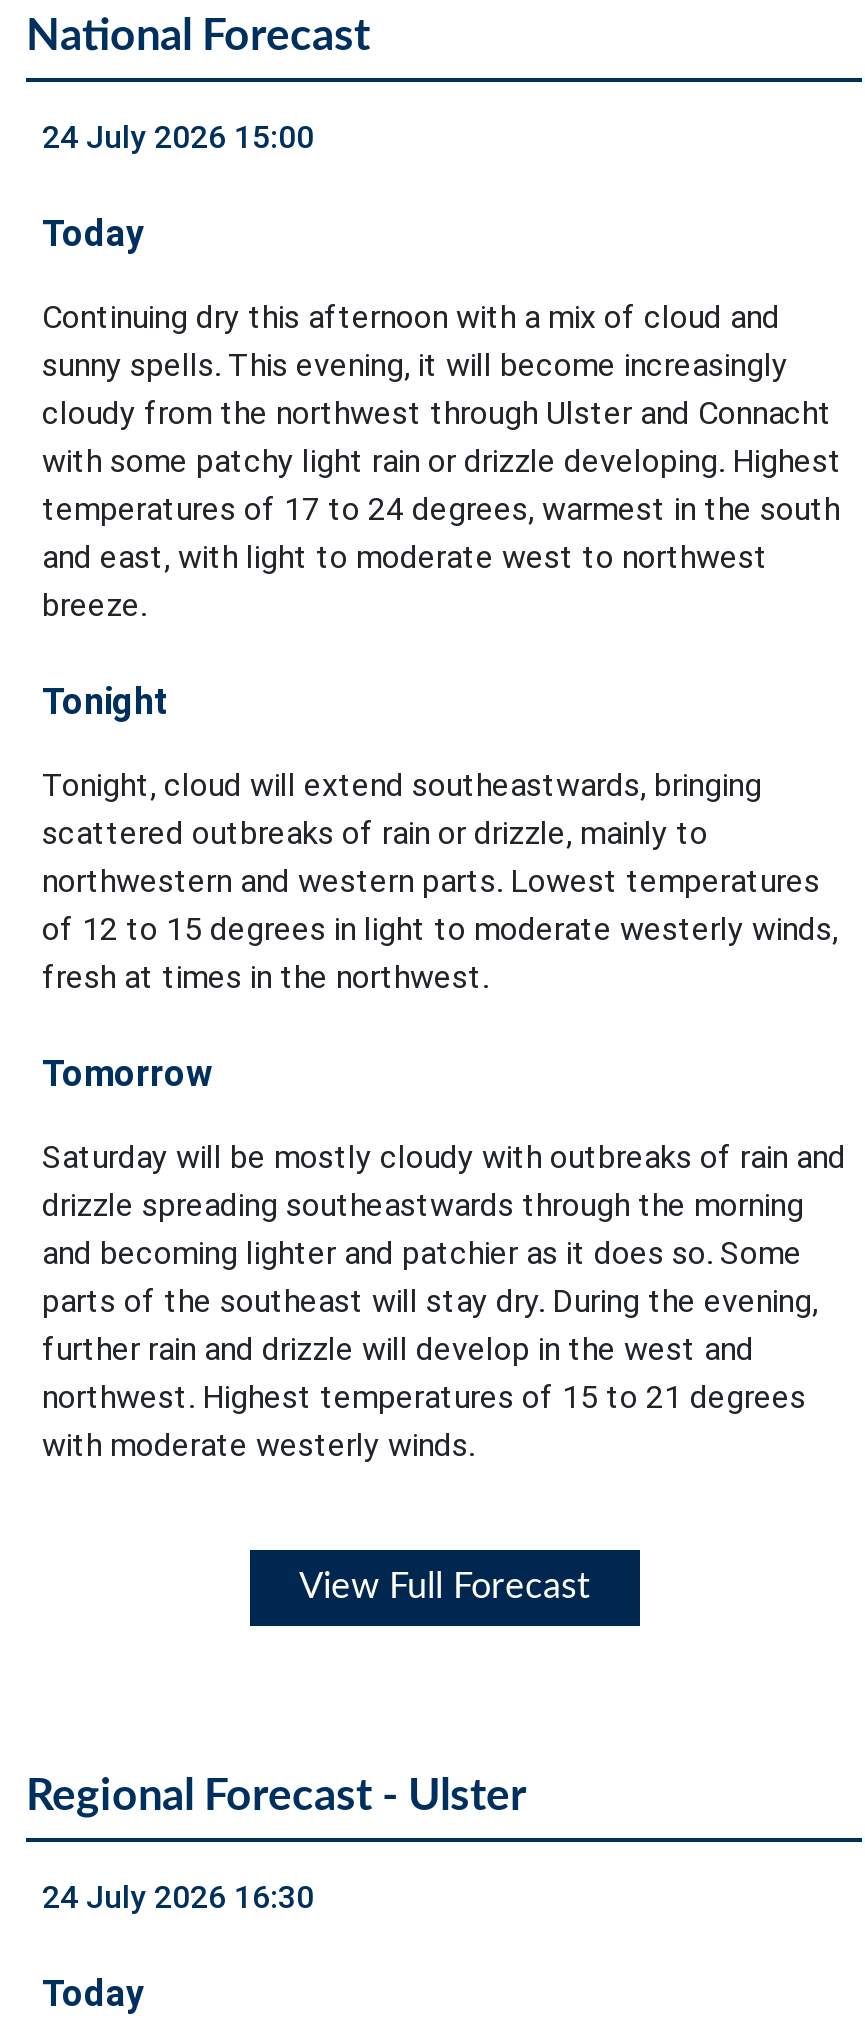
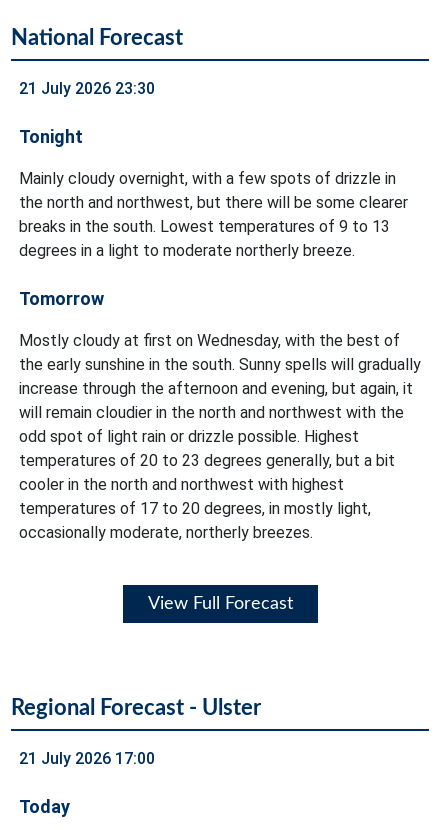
[42,119,842,625] 24 July 2026 15:00 | Today | Continuing dry this afternoon with a mix of cloud and | sunny spells. This evening, it will become increasingly | cloudy from the northwest through Ulster and Connacht | with some patchy light rain or drizzle developing. Highest | temperatures of 17 to 24 degrees, warmest in the south | and east, with light to moderate west to northwest | breeze. -> [19,79,155,98] 21 July 2026 23:30
moved [42,681,170,723] -> [19,126,83,147]: Tonight
[42,767,838,997] Tonight, cloud will extend southeastwards, bringing | scattered outbreaks of rain or drizzle, mainly to | northwestern and western parts. Lowest temperatures | of 12 to 15 degrees in light to moderate westerly winds, | fresh at times in the northwest. -> [19,169,408,260] Mainly cloudy overnight, with a few spots of drizzle in | the north and northwest, but there will be some clearer | breaks in the south. Lowest temperatures of 9 to 13 | degrees in a light to moderate northerly breeze.
moved [42,1053,212,1095] -> [19,288,104,309]: Tomorrow
[42,1139,846,1465] Saturday will be mostly cloudy with outbreaks of rain and | drizzle spreading southeastwards through the morning | and becoming lighter and patchier as it does so. Some | parts of the southeast will stay dry. During the evening, | further rain and drizzle will develop in the west and | northwest. Highest temperatures of 15 to 21 degrees | with moderate westerly winds. -> [19,331,421,542] Mostly cloudy at first on Wednesday, with the best of | the early sunshine in the south. Sunny spells will gradually | increase through the afternoon and evening, but again, it | will remain cloudier in the north and northwest with the | odd spot of light rain or drizzle possible. Highest | temperatures of 20 to 23 degrees generally, but a bit | cooler in the north and northwest with highest | temperatures of 17 to 20 degrees, in mostly light, | occasionally moderate, northerly breezes.
[42,1879,314,1917] 24 July 2026 16:30 -> [19,749,155,768] 21 July 2026 17:00

